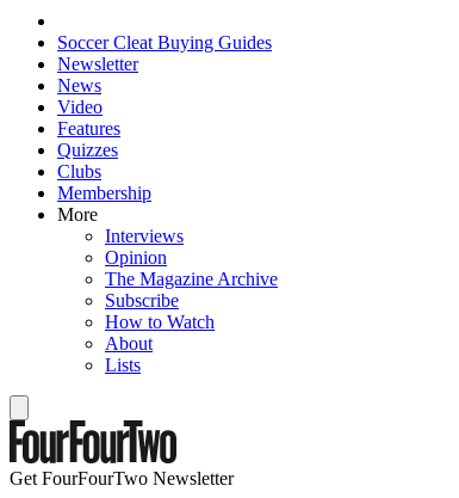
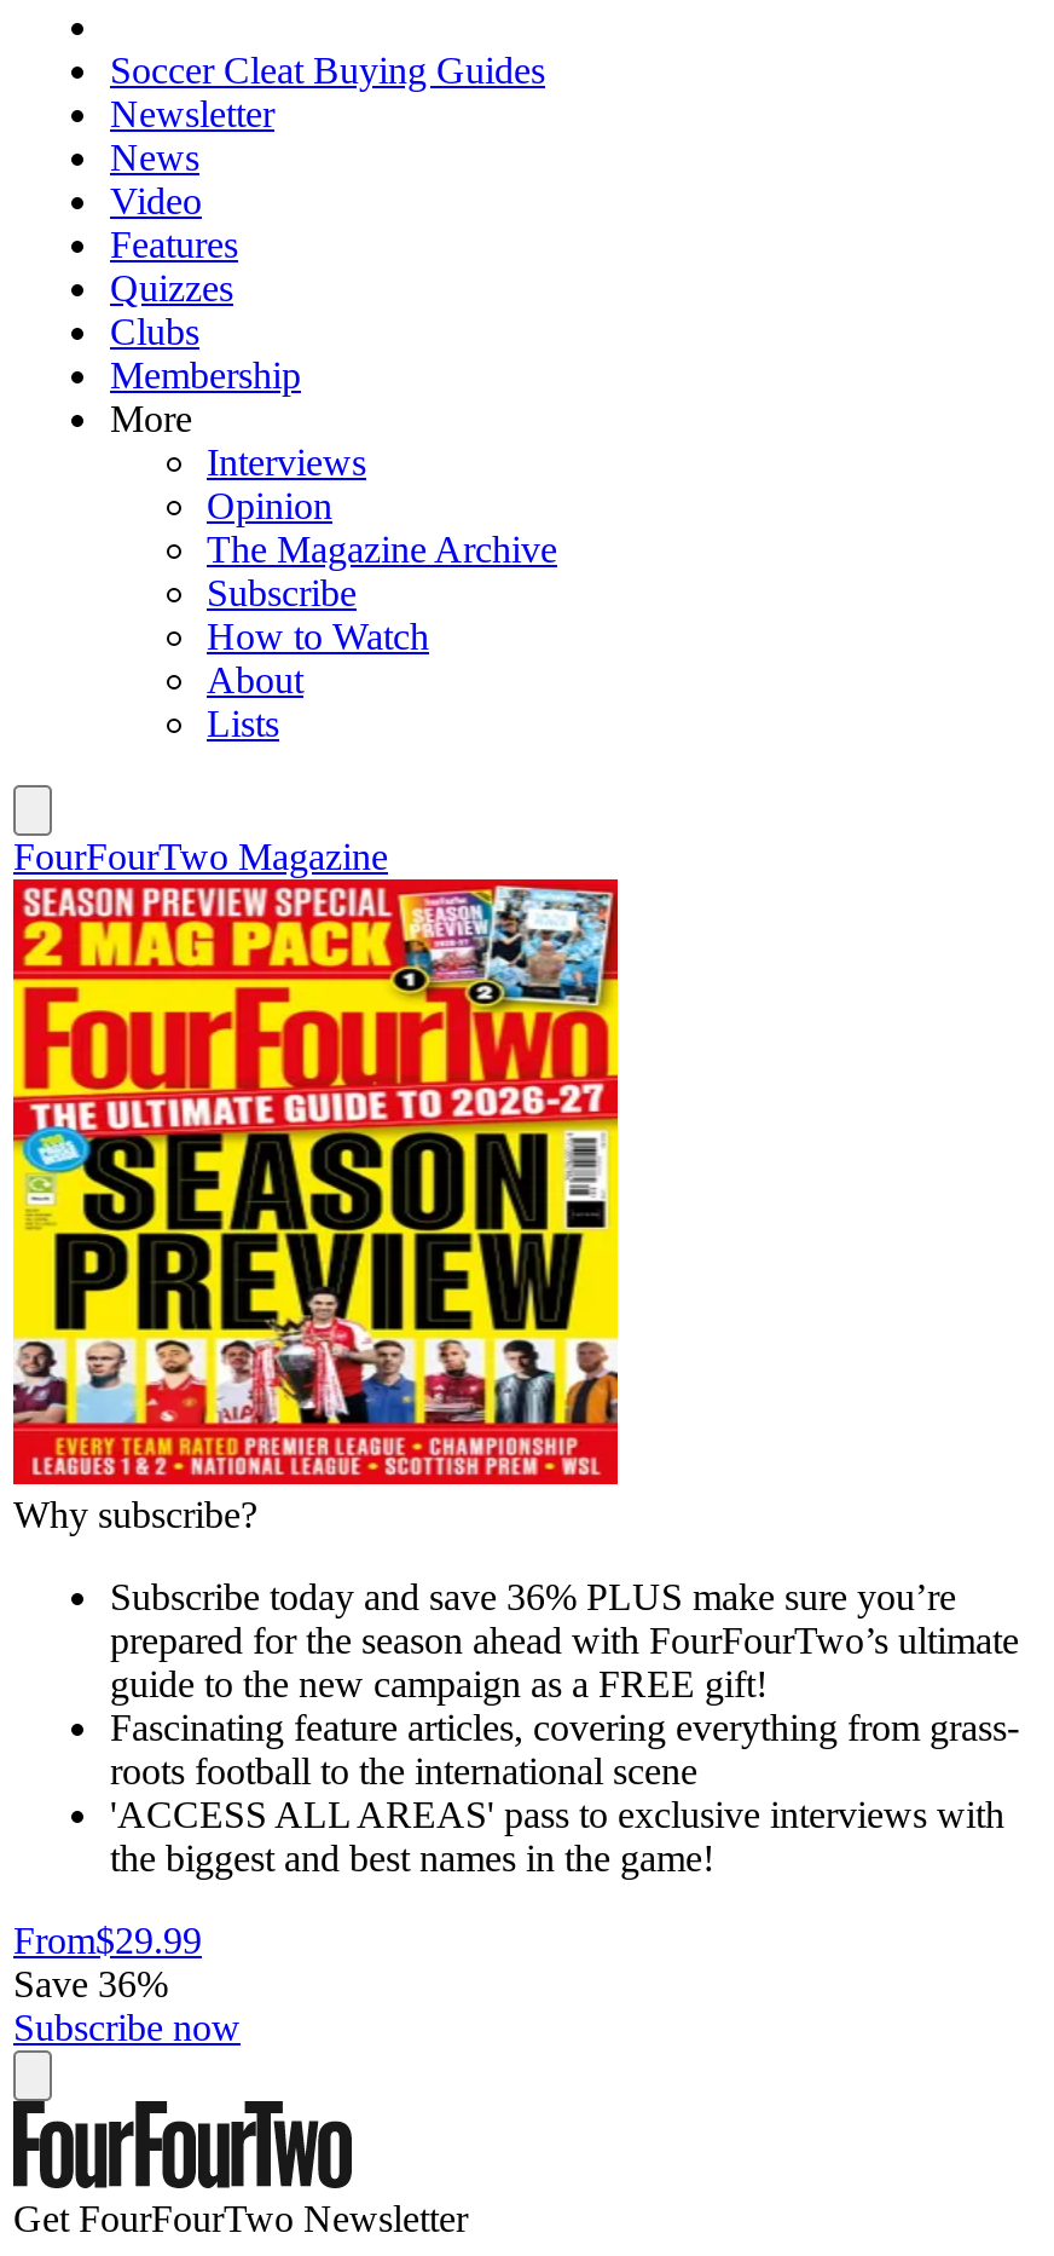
none -> [11,877,1019,2047] [image] | Why subscribe? | Subscribe today and save 36% PLUS make sure you’re | prepared for the season ahead with FourFourTwo’s ultimate | guide to the new campaign as a FREE gift! | Fascinating feature articles, covering everything from grass- | roots football to the international scene | 'ACCESS ALL AREAS' pass to exclusive interviews with | the biggest and best names in the game! | From$29.99 | Save 36% | Subscribe now
none -> [13,835,388,876] FourFourTwo Magazine

